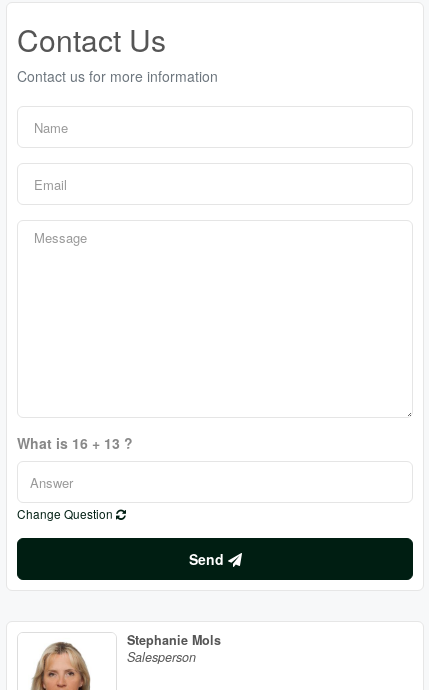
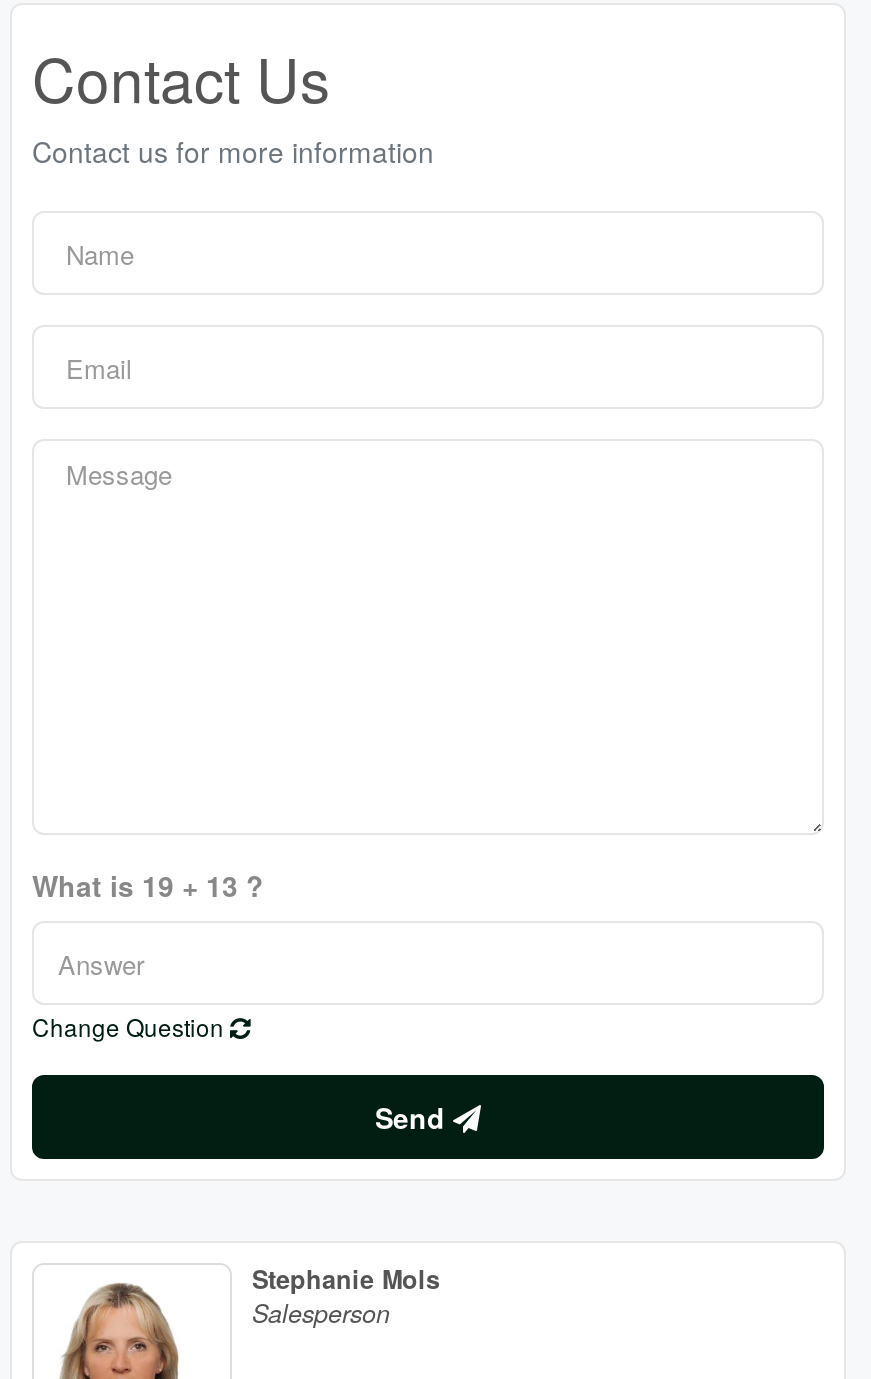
[17,433,133,453] What is 16 + 13 ? -> [32,865,264,905] What is 19 + 13 ?

